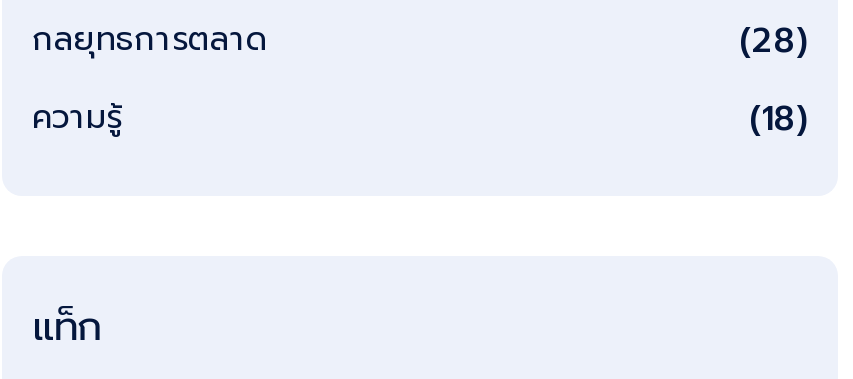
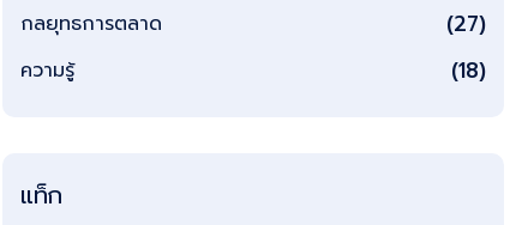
[740,13,808,65] (28) -> [446,8,486,39] (27)

